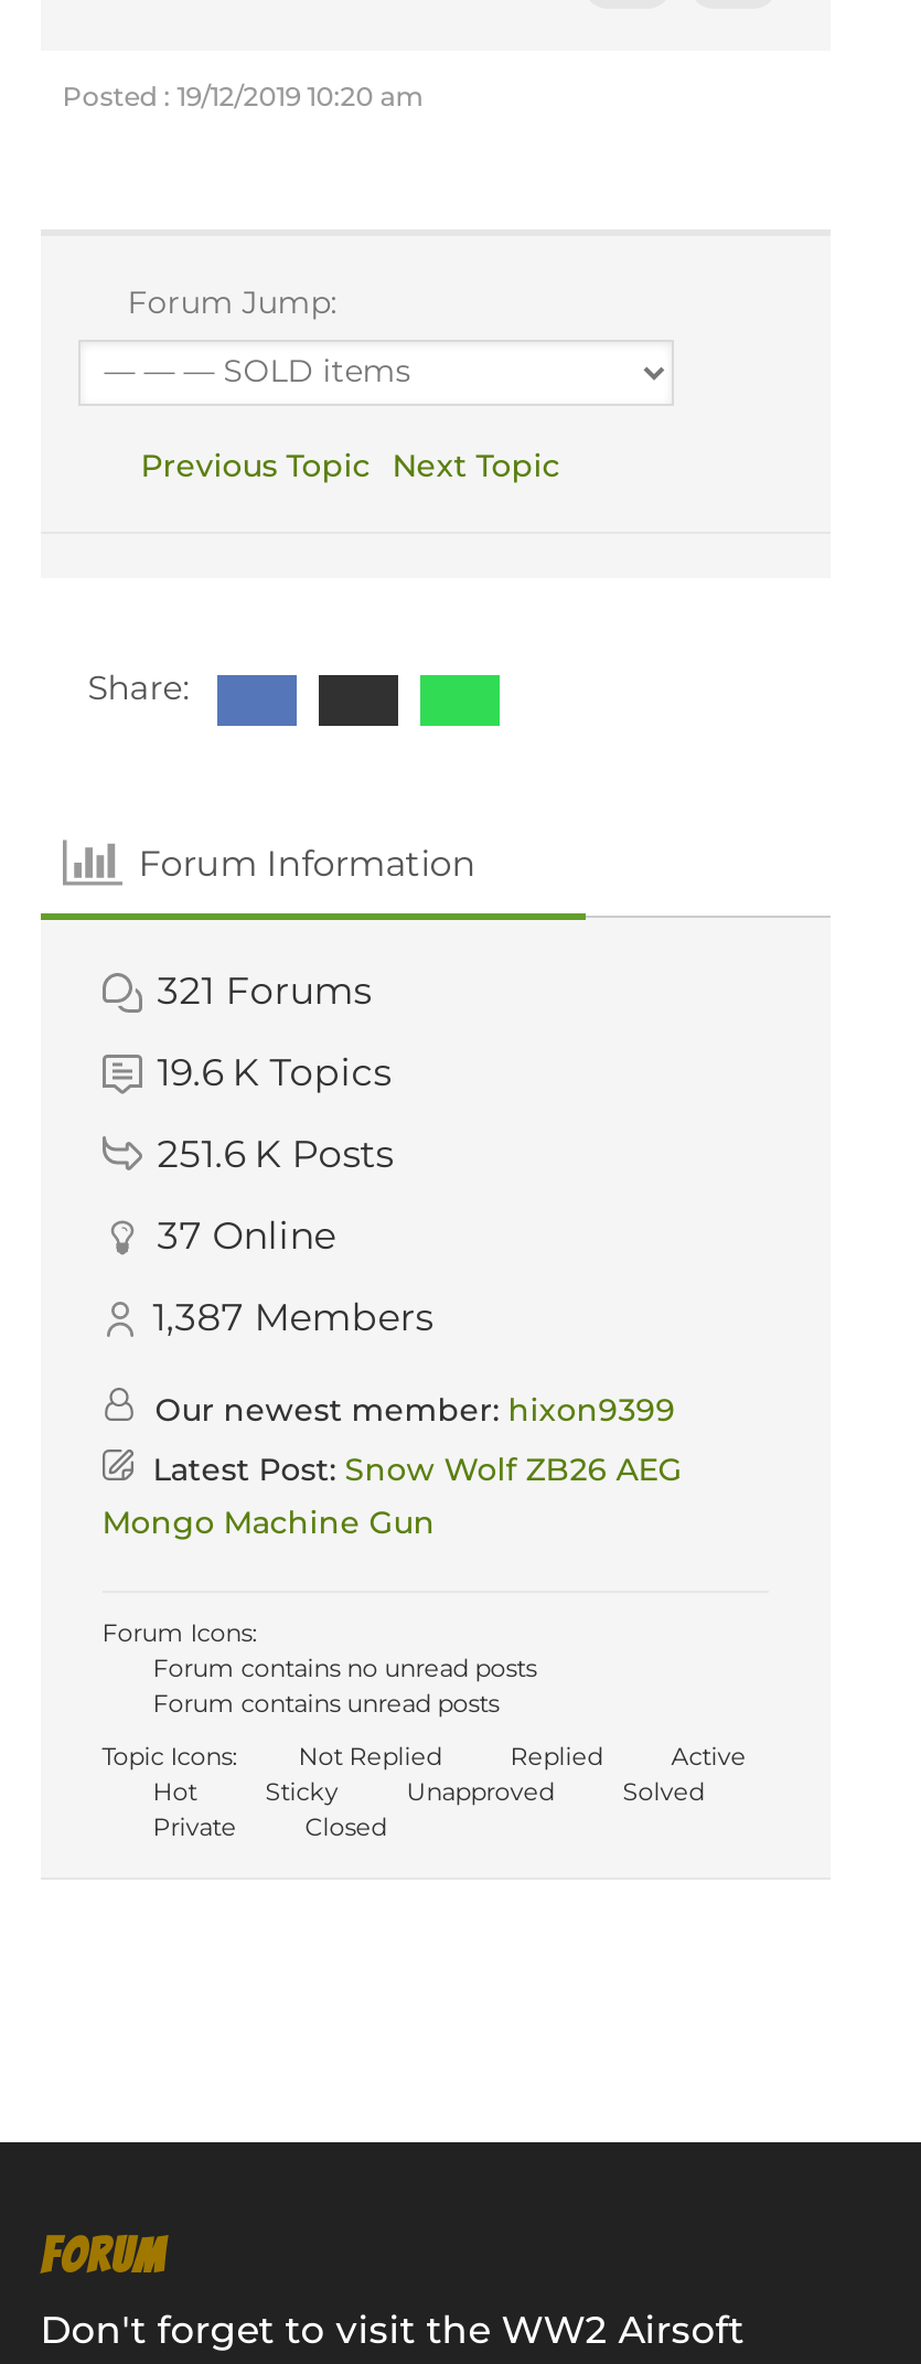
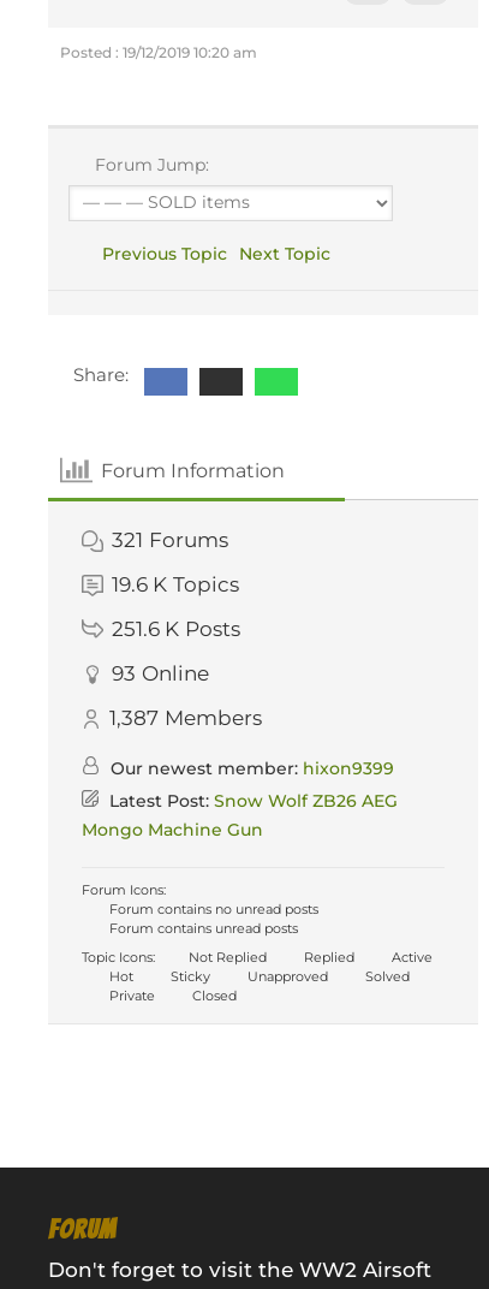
[157,1213,336,1258] 37 Online -> [111,661,209,685] 93 Online

